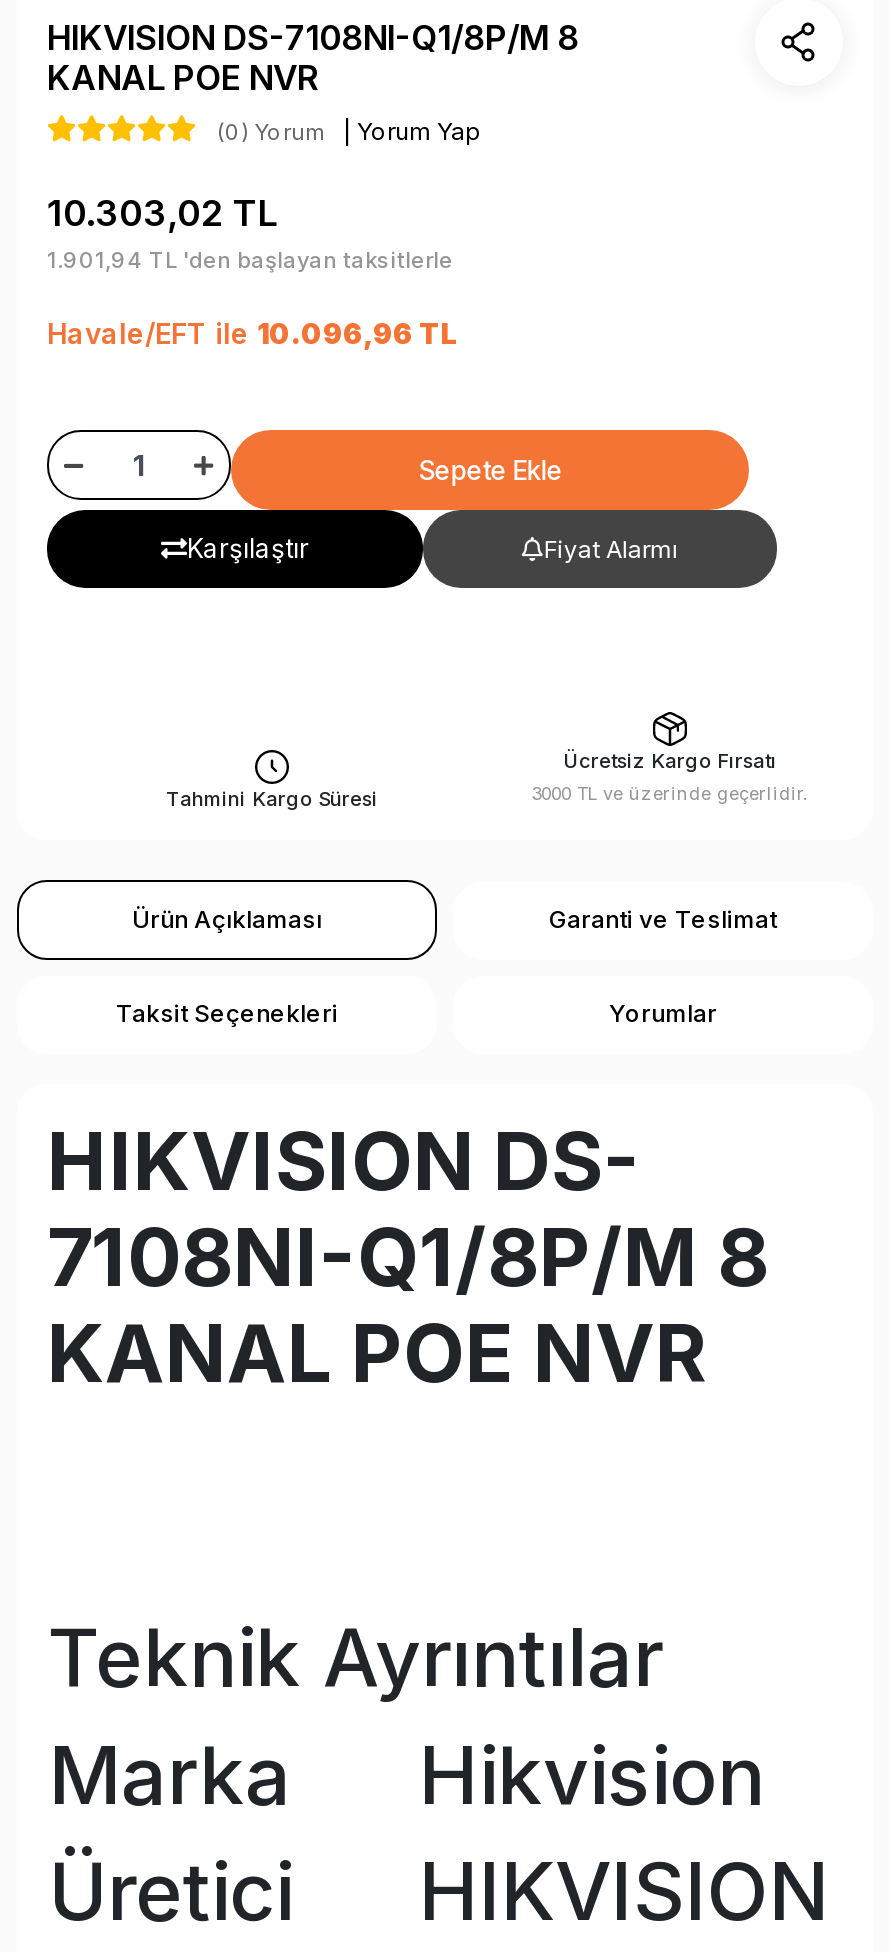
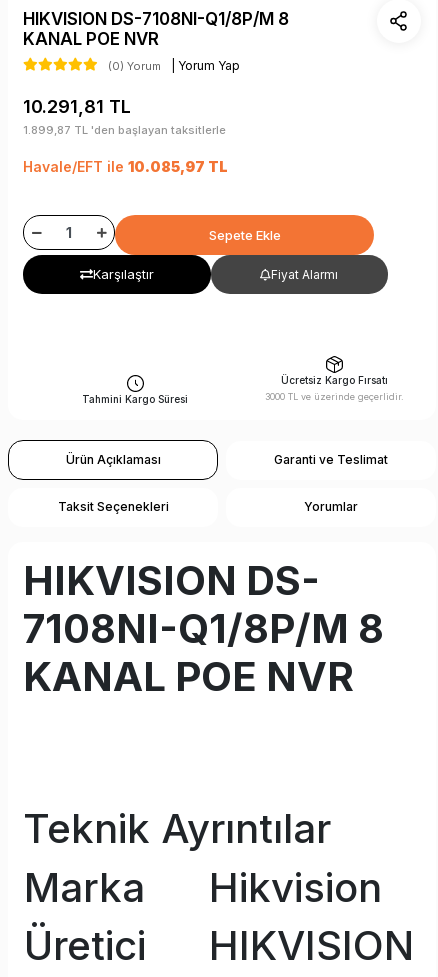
[47,192,277,234] 10.303,02 TL -> [23,96,131,117] 10.291,81 TL
[47,246,453,274] 1.901,94 TL 'den başlayan taksitlerle -> [23,123,226,137] 1.899,87 TL 'den başlayan taksitlerle
[47,316,459,350] Havale/EFT ile 10.096,96 TL -> [23,158,228,175] Havale/EFT ile 10.085,97 TL

